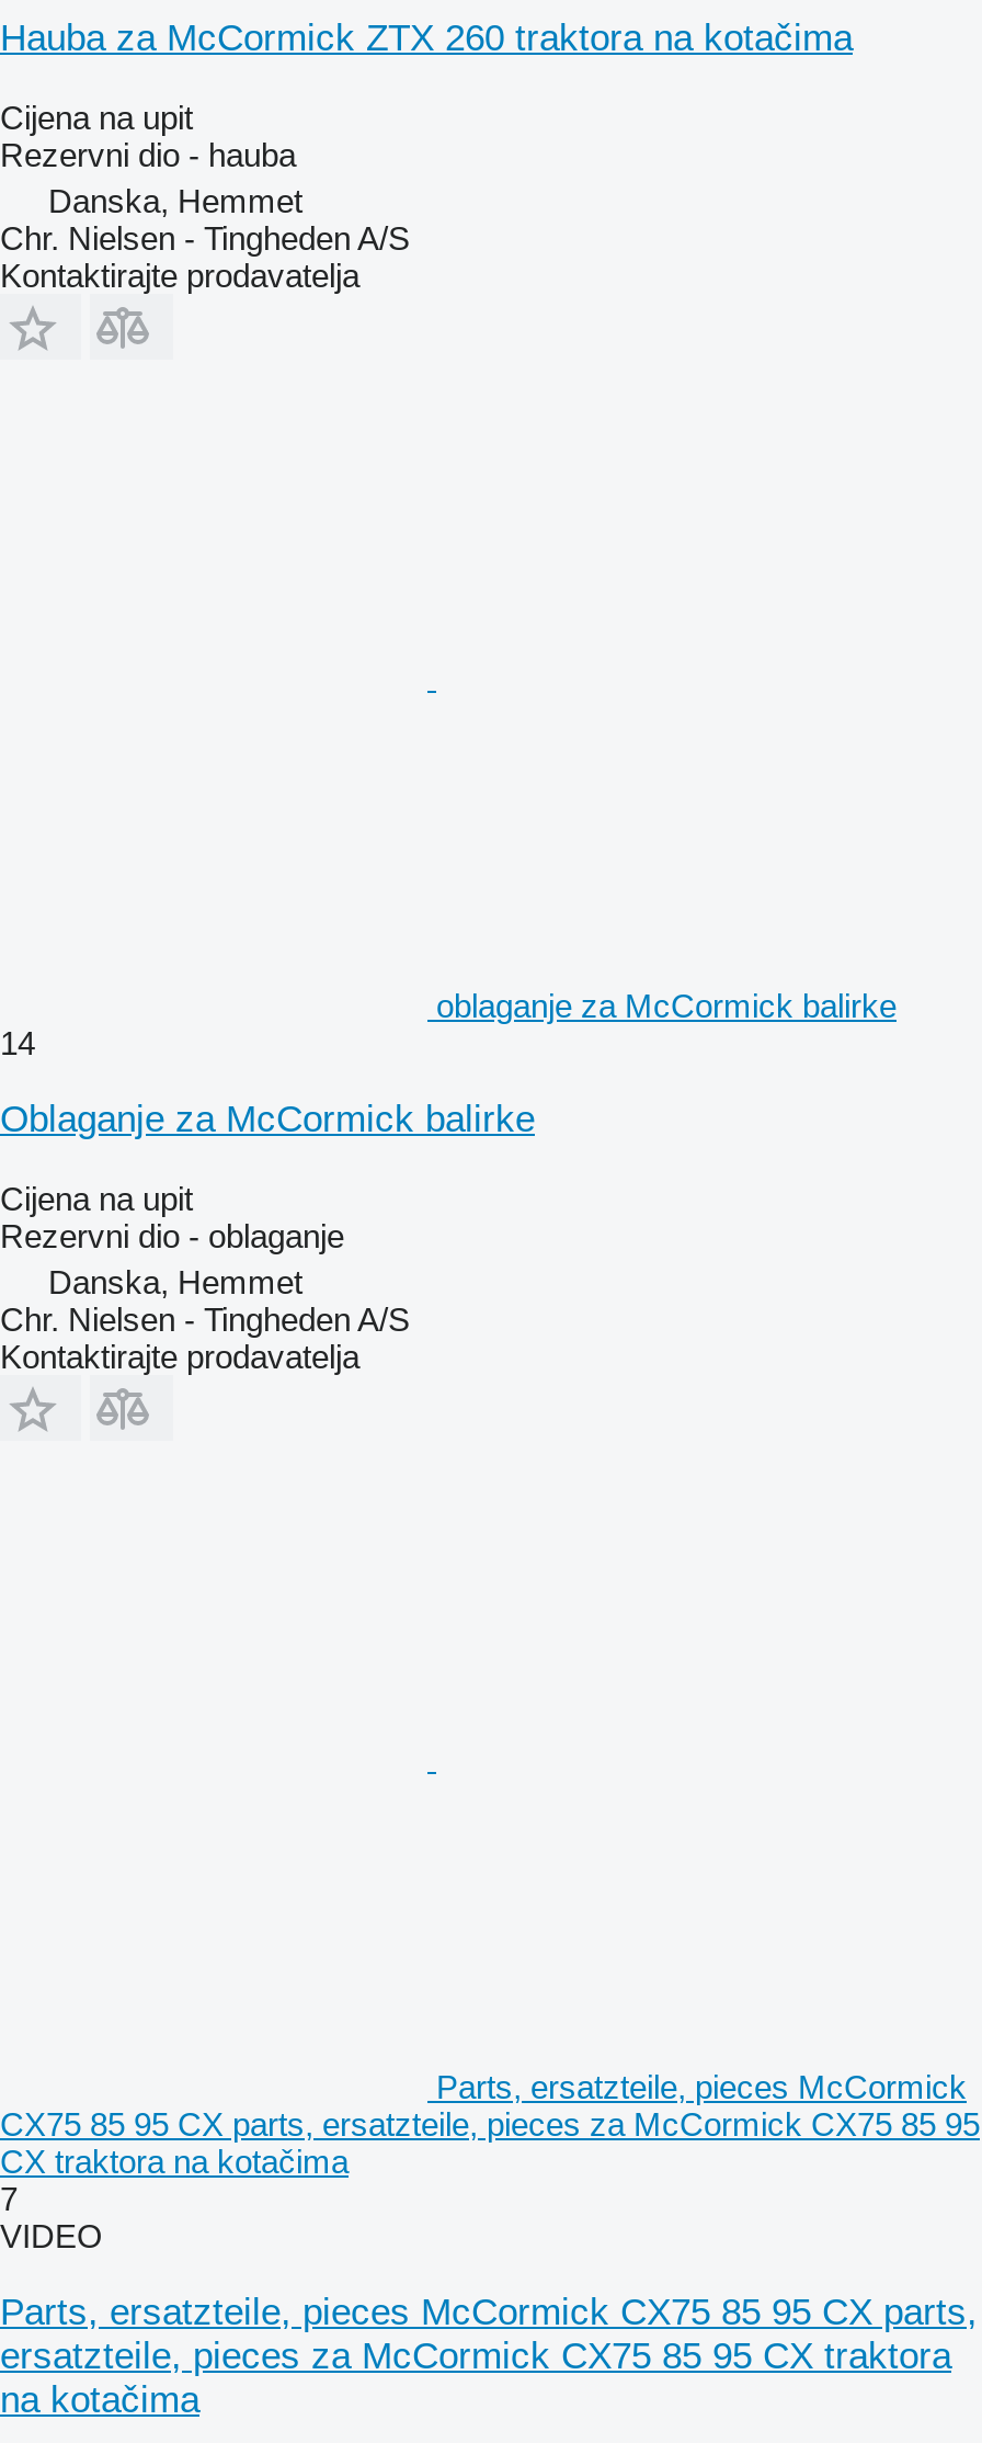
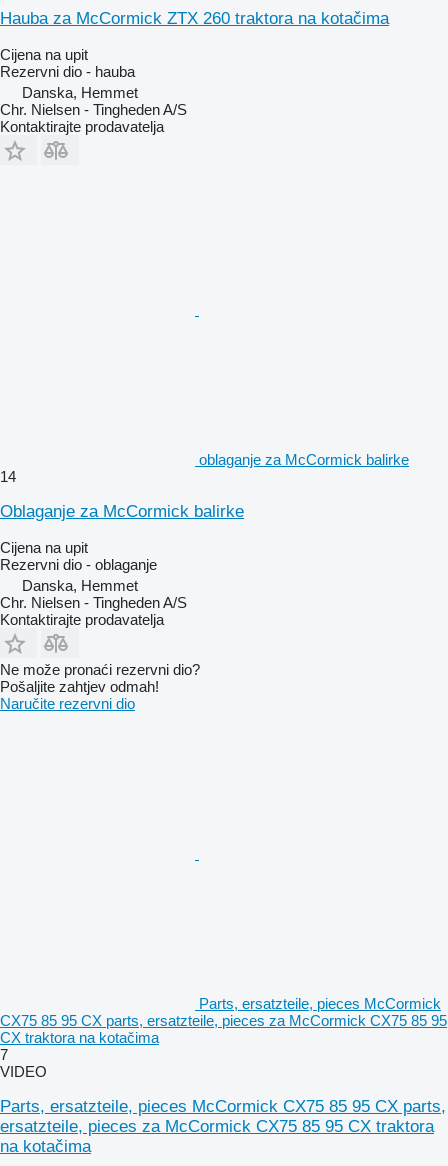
none -> [0,661,200,712] Ne može pronaći rezervni dio? | Pošaljite zahtjev odmah! | Naručite rezervni dio

